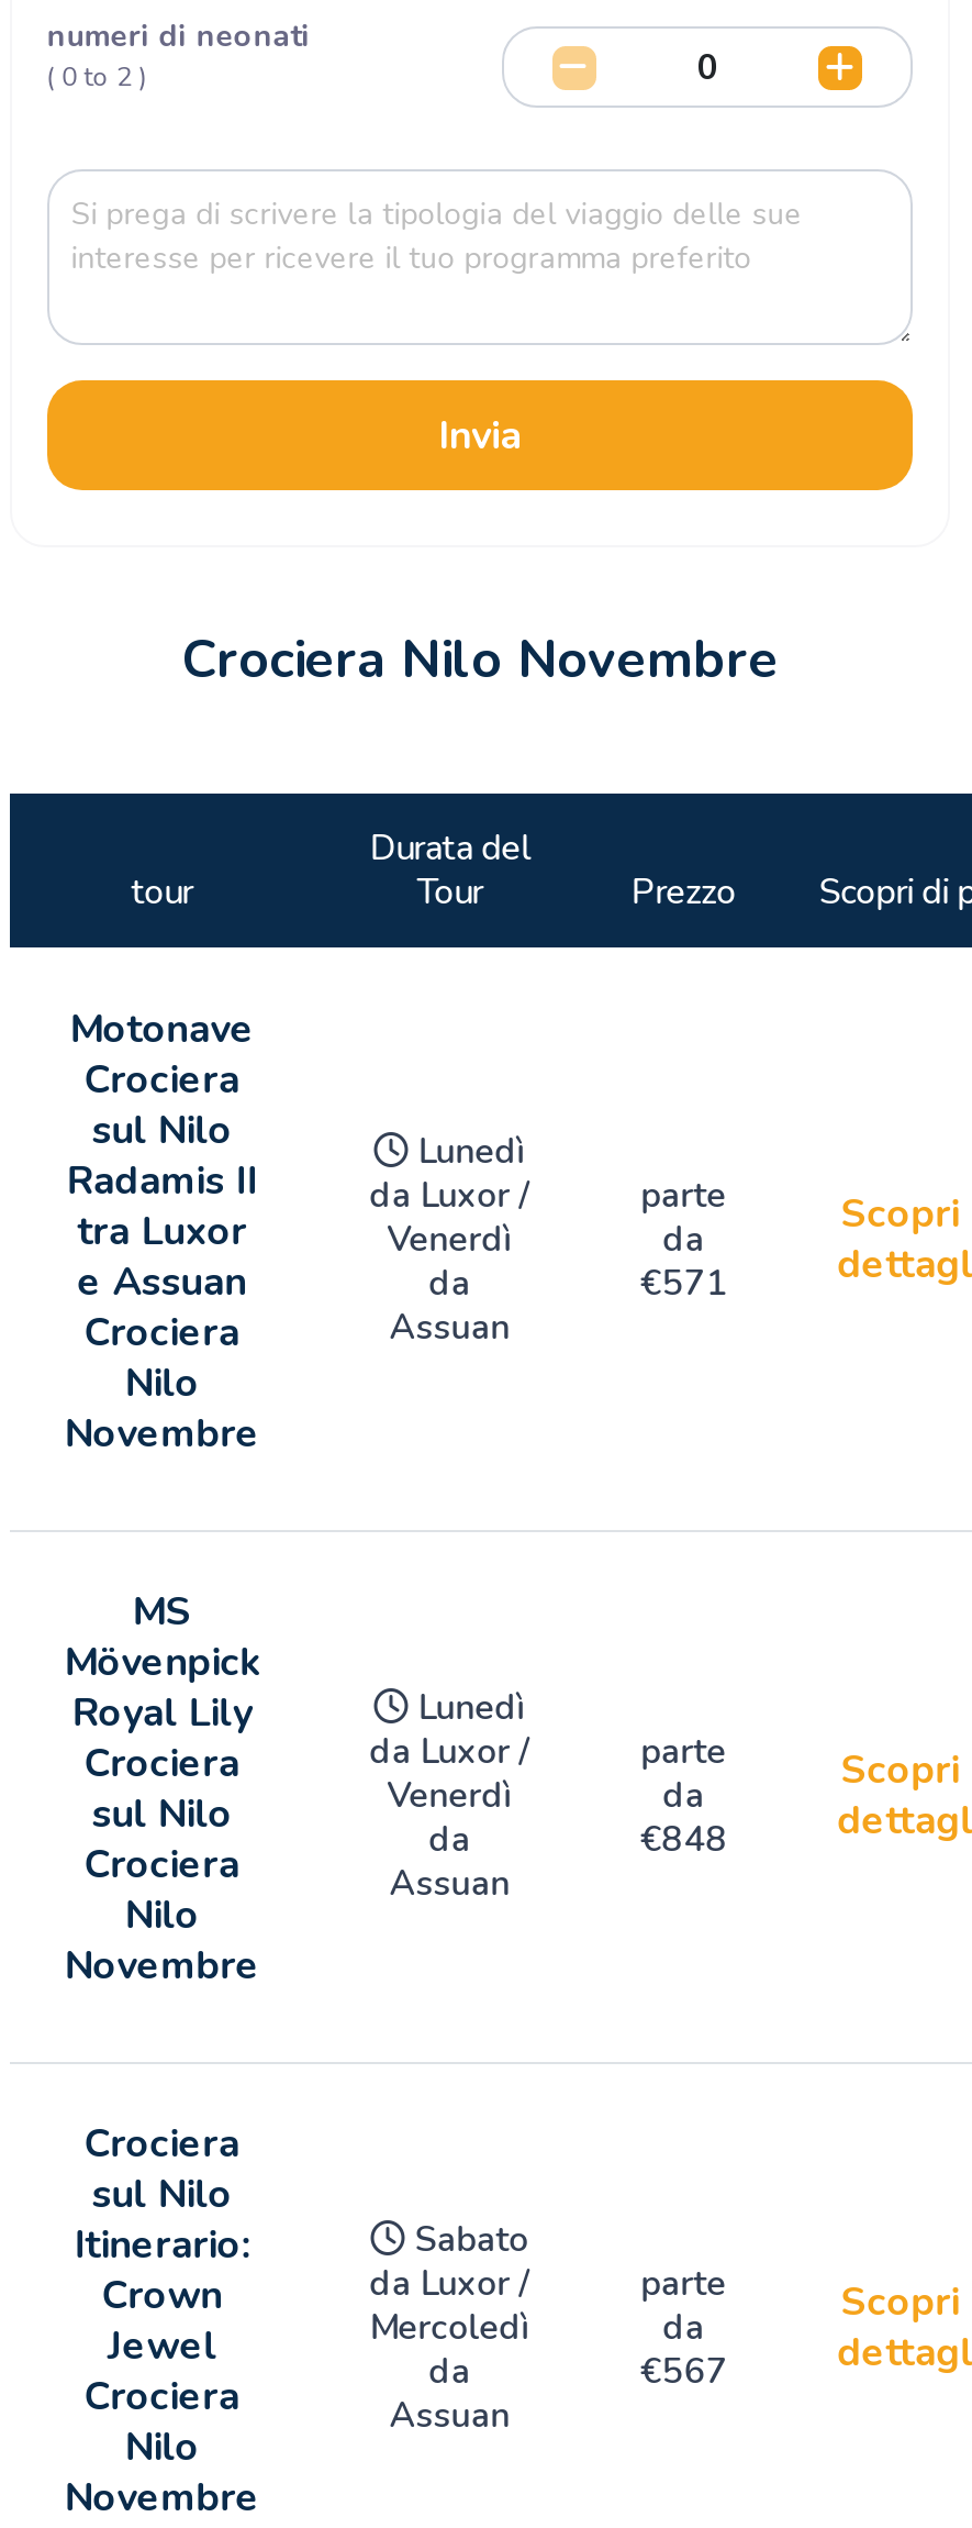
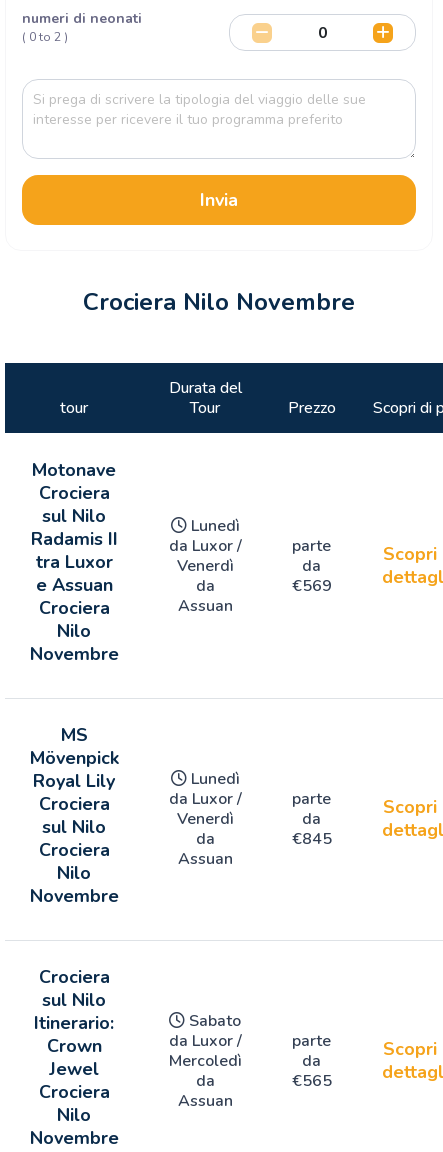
[640,1260,728,1308] €571 -> [292,575,332,597] €569
[640,1816,728,1864] €848 -> [292,828,332,850] €845
[640,2348,728,2396] €567 -> [292,1070,332,1092] €565

